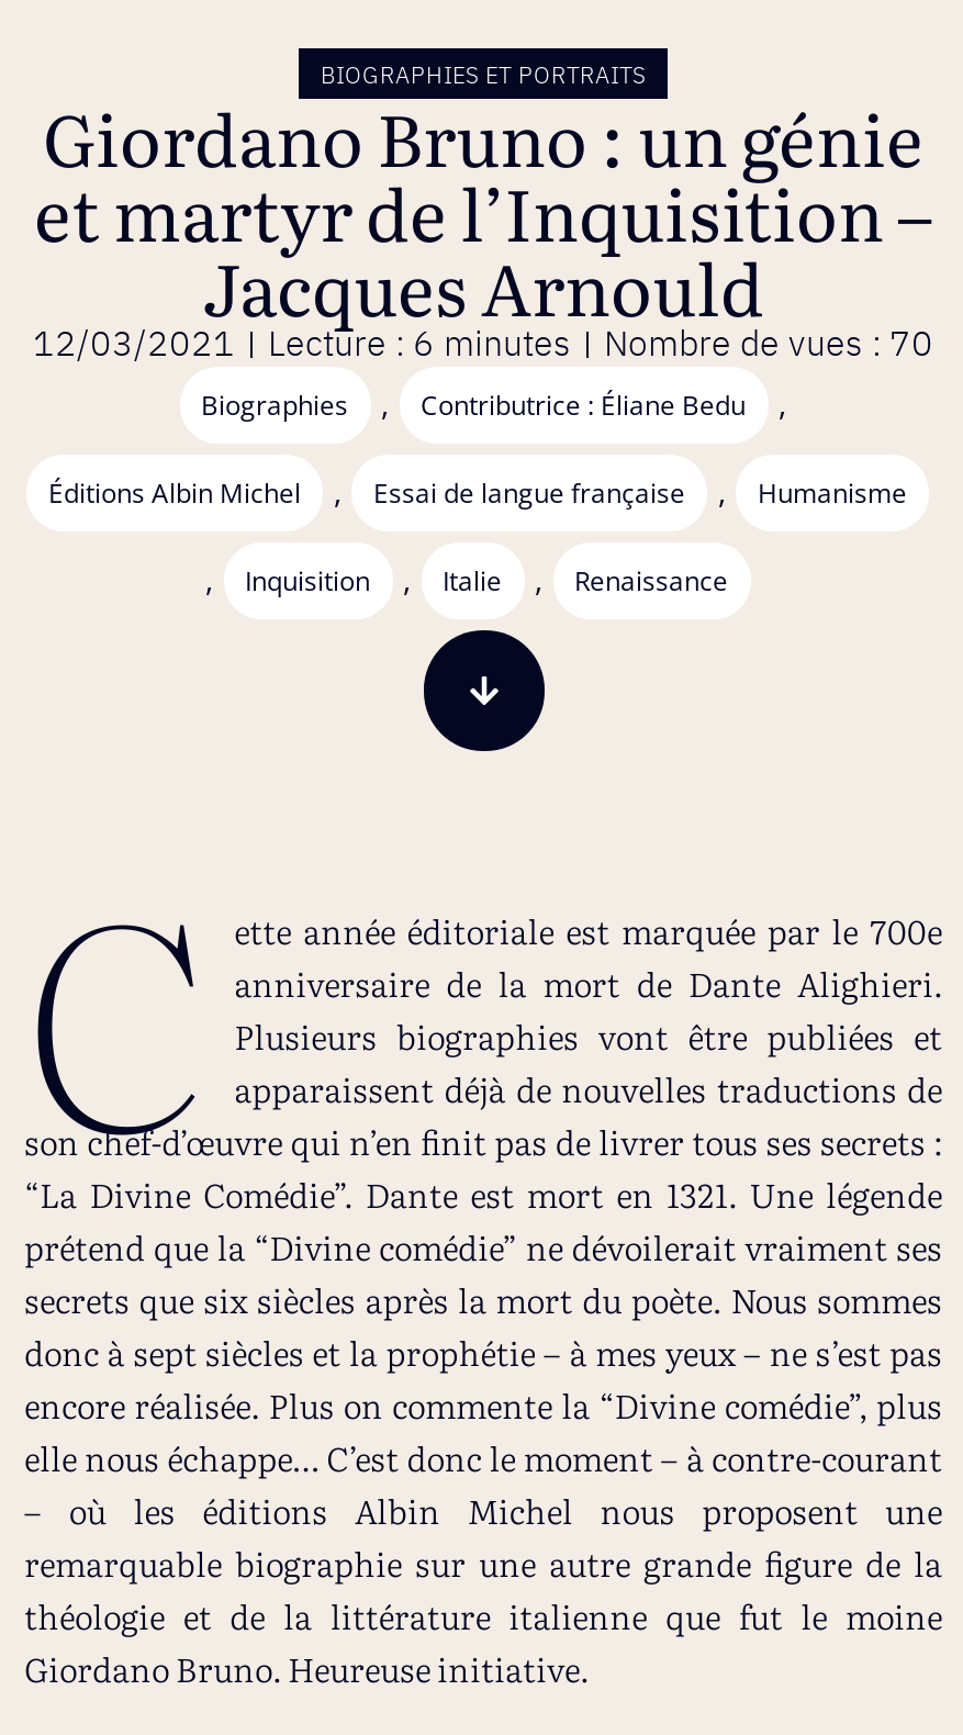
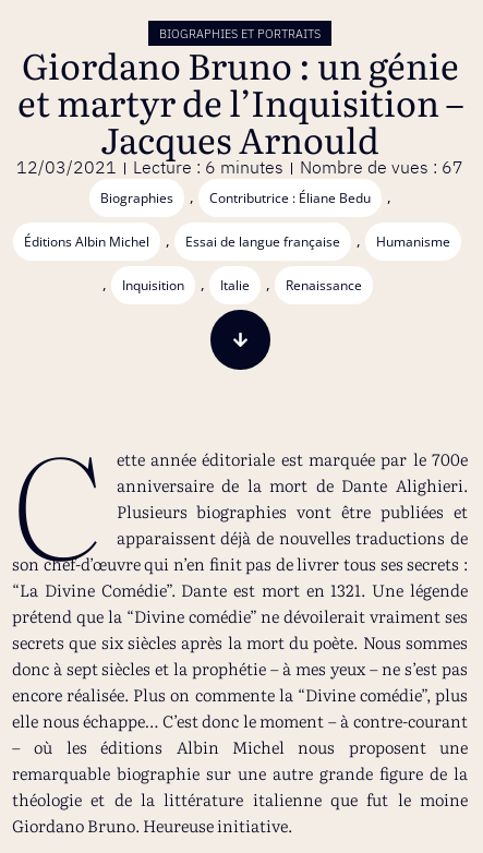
[604,319,933,372] Nombre de vues : 70 -> [300,155,463,181] Nombre de vues : 67

